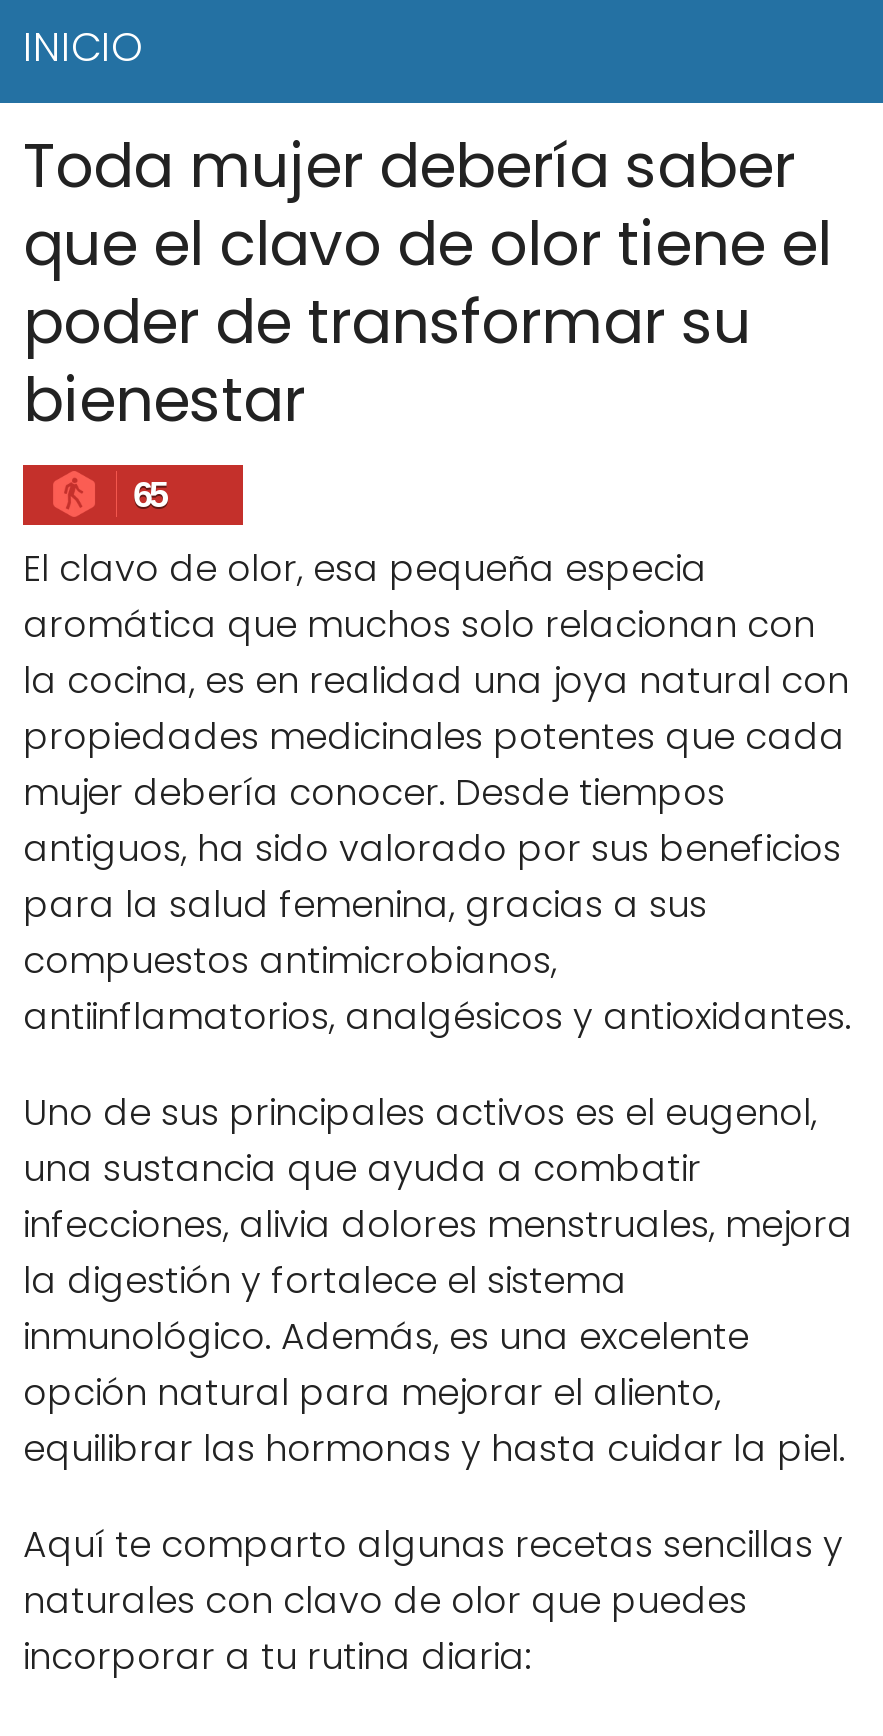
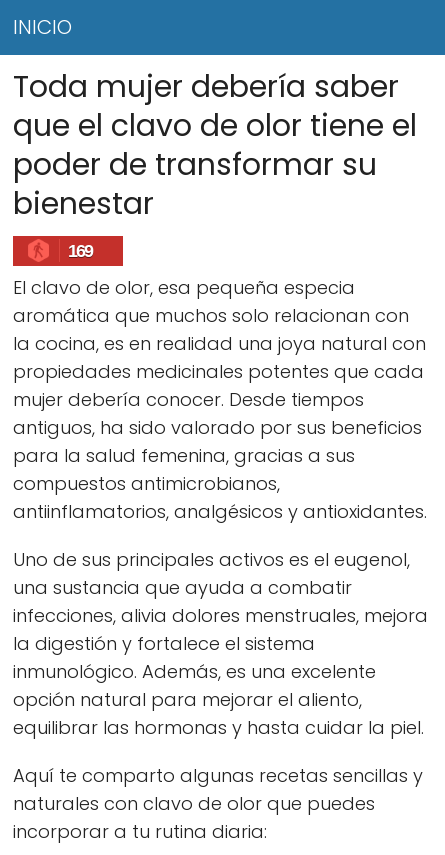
[133,475,165,515] 65 -> [68,241,92,261] 169

